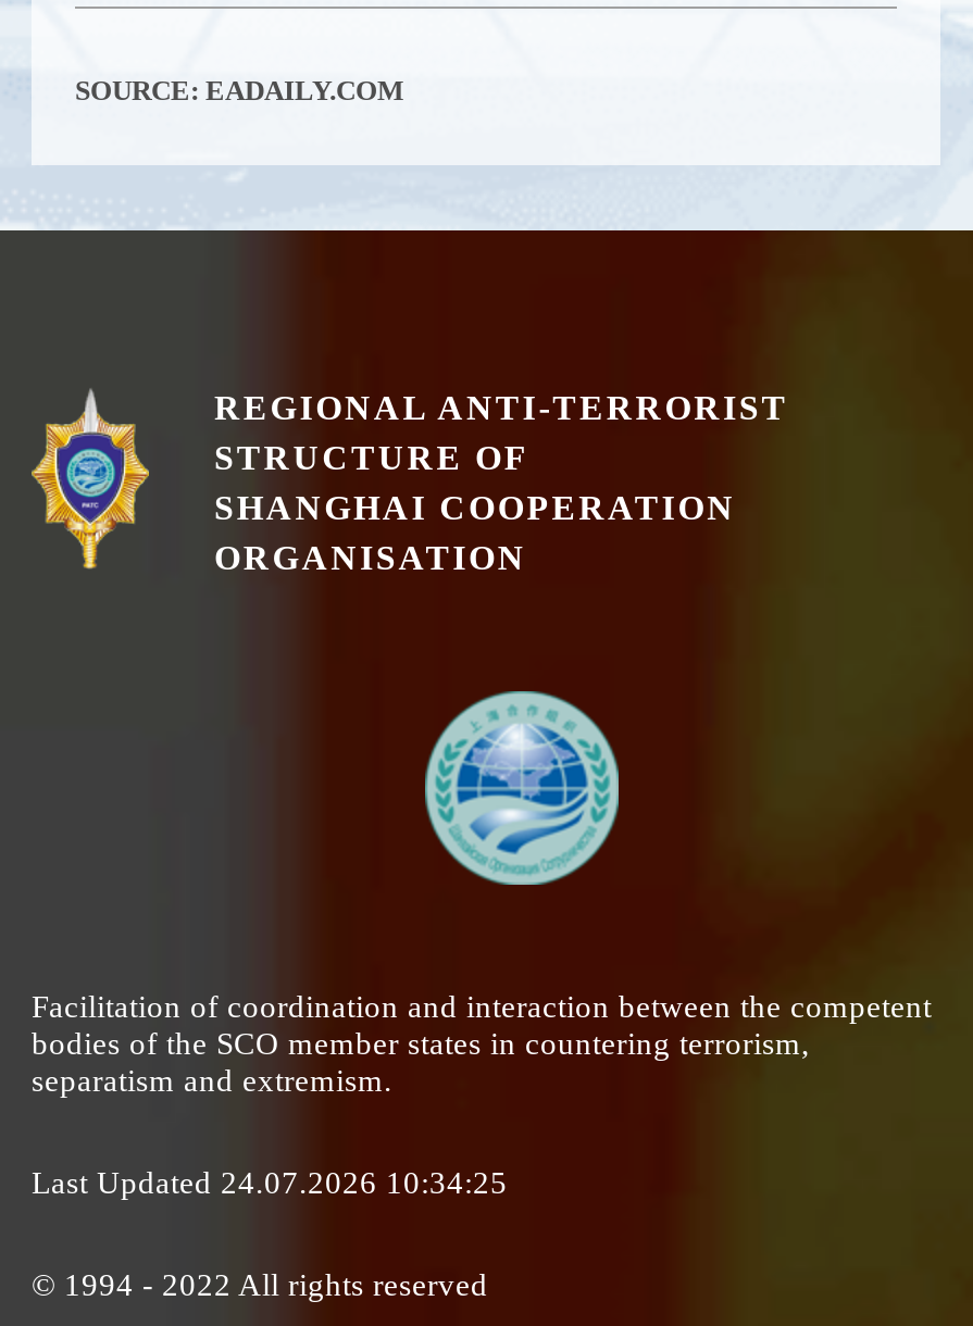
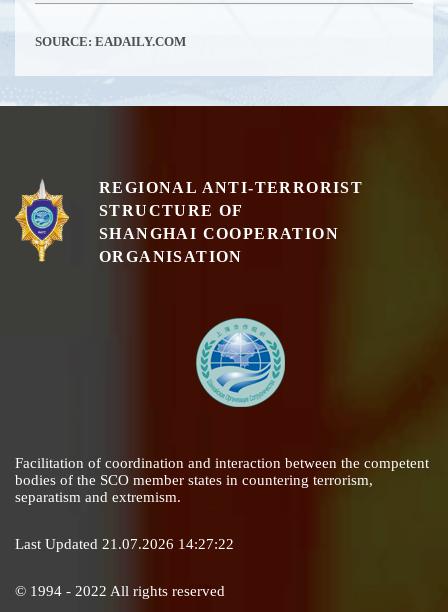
[32,1164,508,1199] Last Updated 24.07.2026 10:34:25 -> [15,536,234,552] Last Updated 21.07.2026 14:27:22

